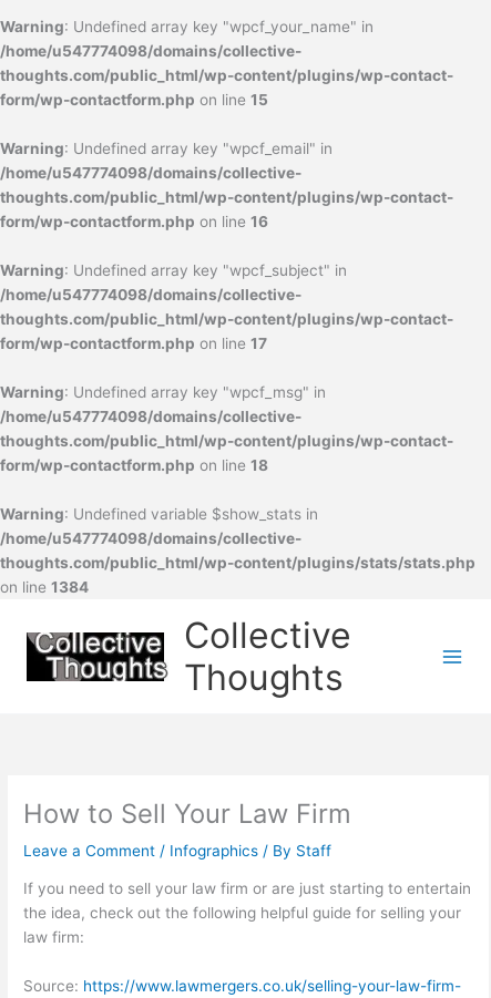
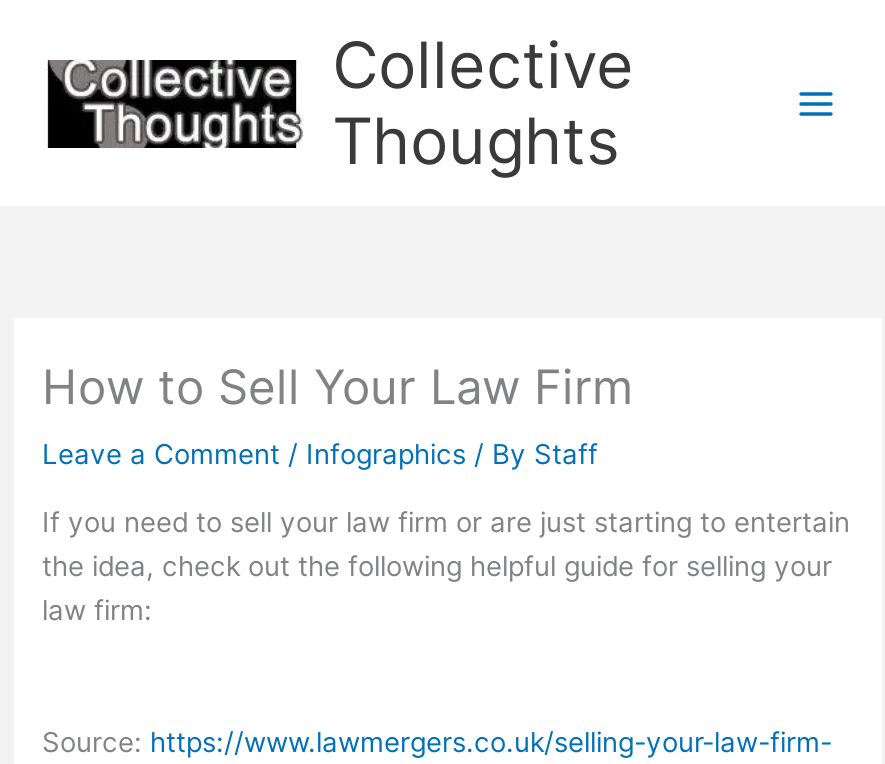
[0,18,475,596] Warning: Undefined array key "wpcf_your_name" in | /home/u547774098/domains/collective- | thoughts.com/public_html/wp-content/plugins/wp-contact- | form/wp-contactform.php on line 15 | Warning: Undefined array key "wpcf_email" in | /home/u547774098/domains/collective- | thoughts.com/public_html/wp-content/plugins/wp-contact- | form/wp-contactform.php on line 16 | Warning: Undefined array key "wpcf_subject" in | /home/u547774098/domains/collective- | thoughts.com/public_html/wp-content/plugins/wp-contact- | form/wp-contactform.php on line 17 | Warning: Undefined array key "wpcf_msg" in | /home/u547774098/domains/collective- | thoughts.com/public_html/wp-content/plugins/wp-contact- | form/wp-contactform.php on line 18 | Warning: Undefined variable $show_stats in | /home/u547774098/domains/collective- | thoughts.com/public_html/wp-content/plugins/stats/stats.php | on line 1384 -> none
moved [23,613,471,946] -> [42,25,850,626]: [image] | Collective | Thoughts | How to Sell Your Law Firm | Leave a Comment / Infographics / By Staff | If you need to sell your law firm or are just starting to entertain | the idea, check out the following helpful guide for selling your | law firm:

